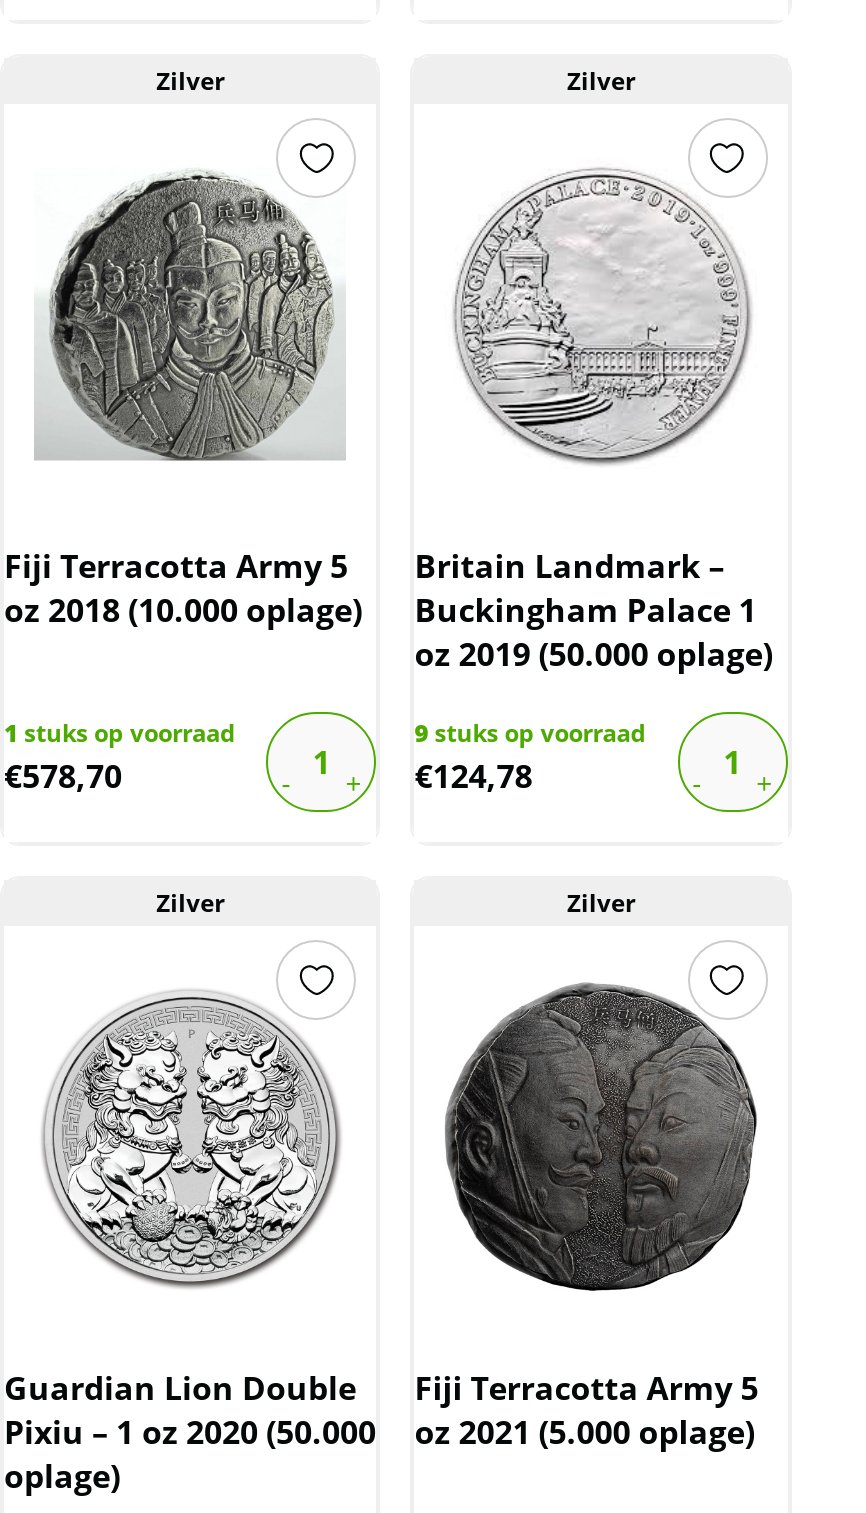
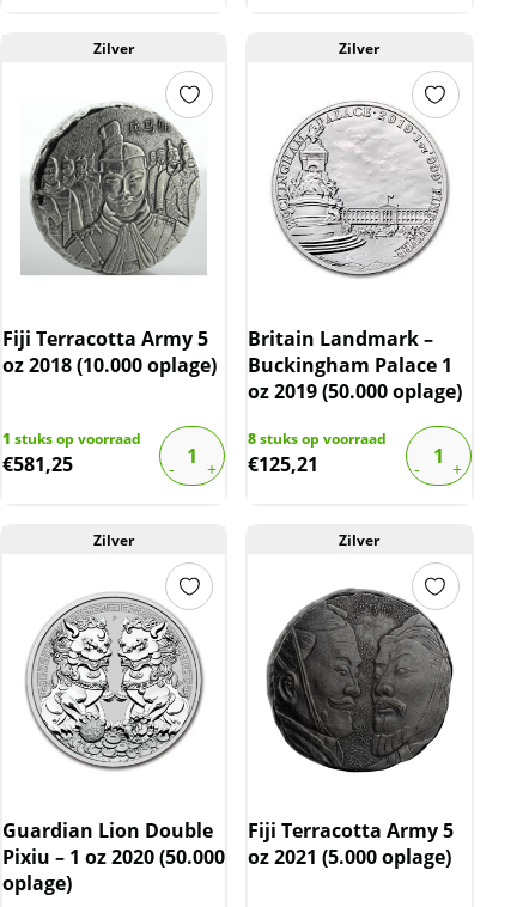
[415,716,647,750] 9 stuks op voorraad -> [248,429,387,449] 8 stuks op voorraad
[4,754,122,798] €578,70 -> [2,451,73,478] €581,25
[415,754,533,798] €124,78 -> [248,451,319,478] €125,21

